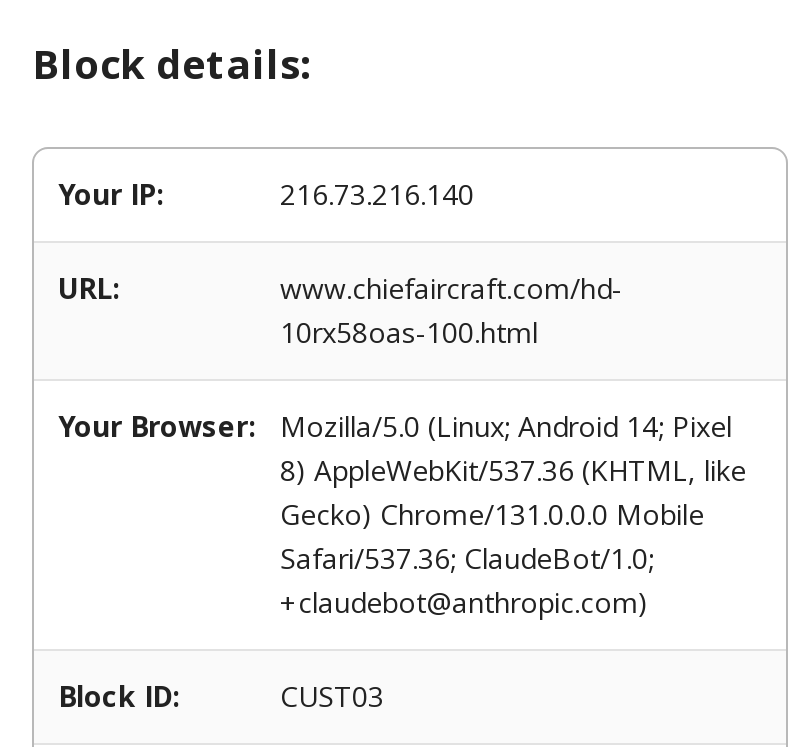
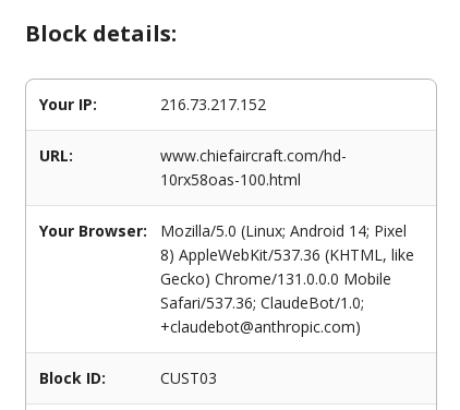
[280,175,474,213] 216.73.216.140 -> [160,94,266,114] 216.73.217.152

